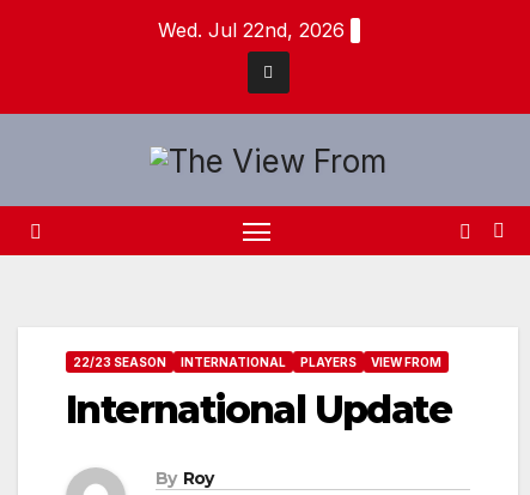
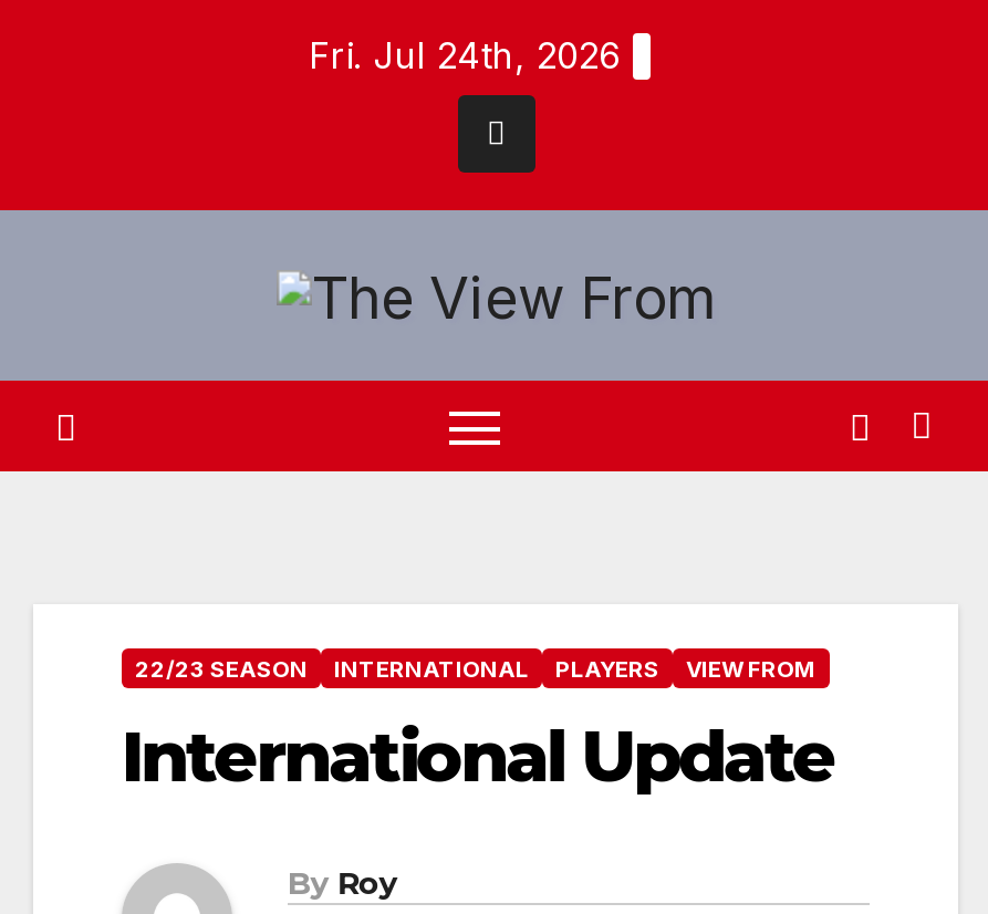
[158,18,345,42] Wed. Jul 22nd, 2026 -> [309,33,621,77] Fri. Jul 24th, 2026

